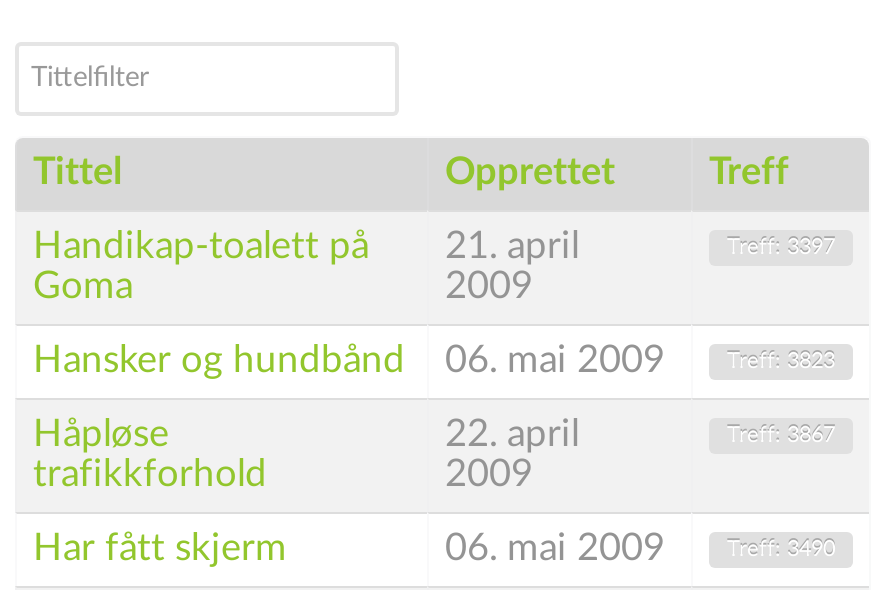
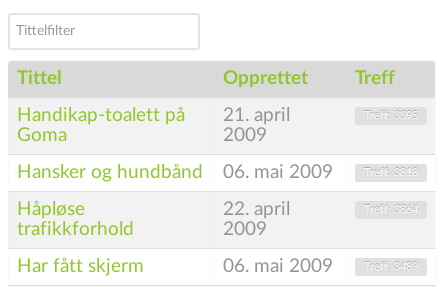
[727,237,835,259] Treff: 3397 -> [364,110,418,121] Treff: 3395
[727,351,835,373] Treff: 3823 -> [364,167,418,178] Treff: 3818
[727,425,835,447] Treff: 3867 -> [364,204,418,215] Treff: 3864
[727,539,835,561] Treff: 3490 -> [364,261,418,272] Treff: 3489

